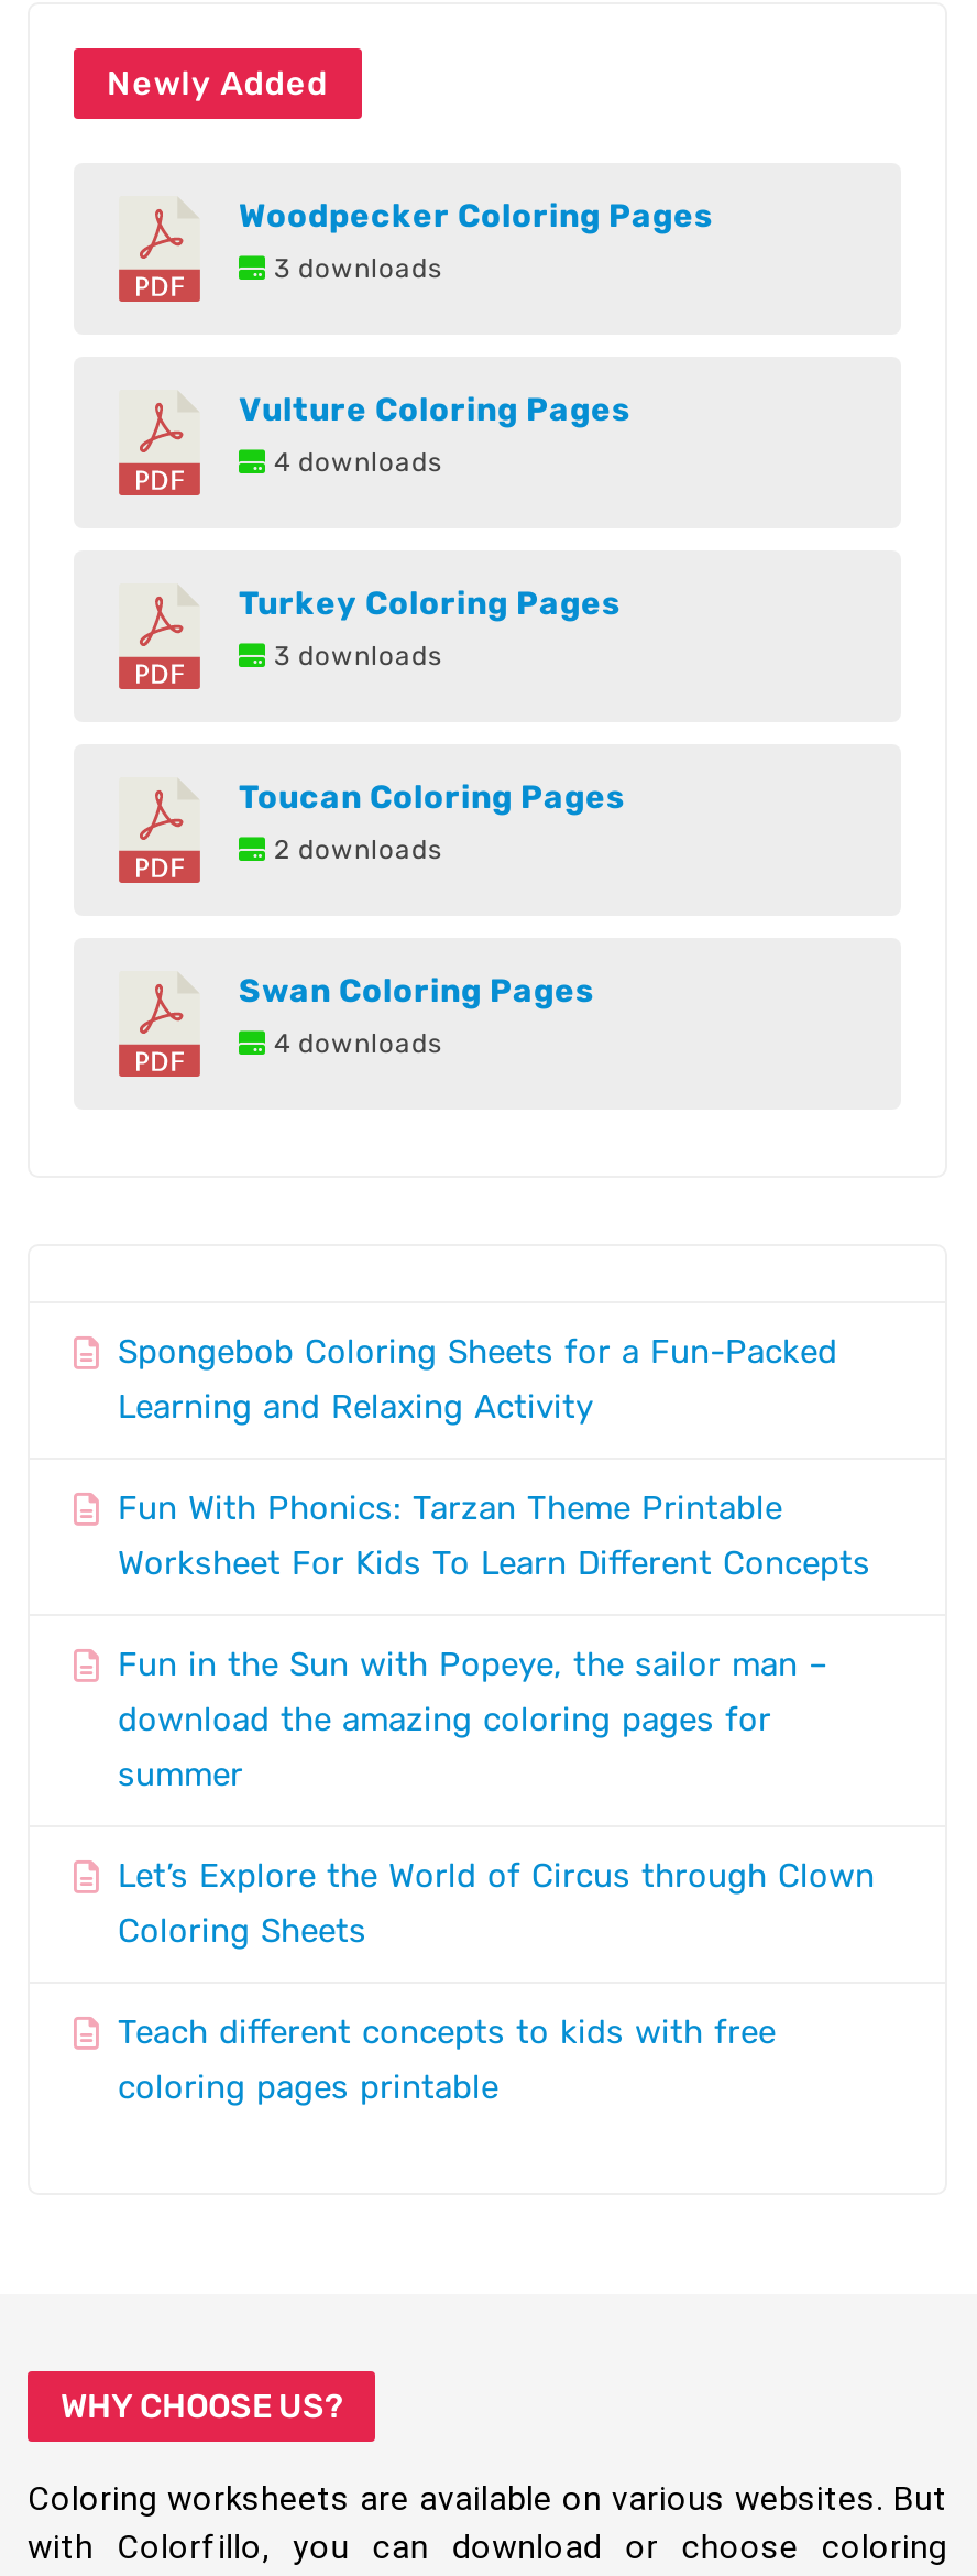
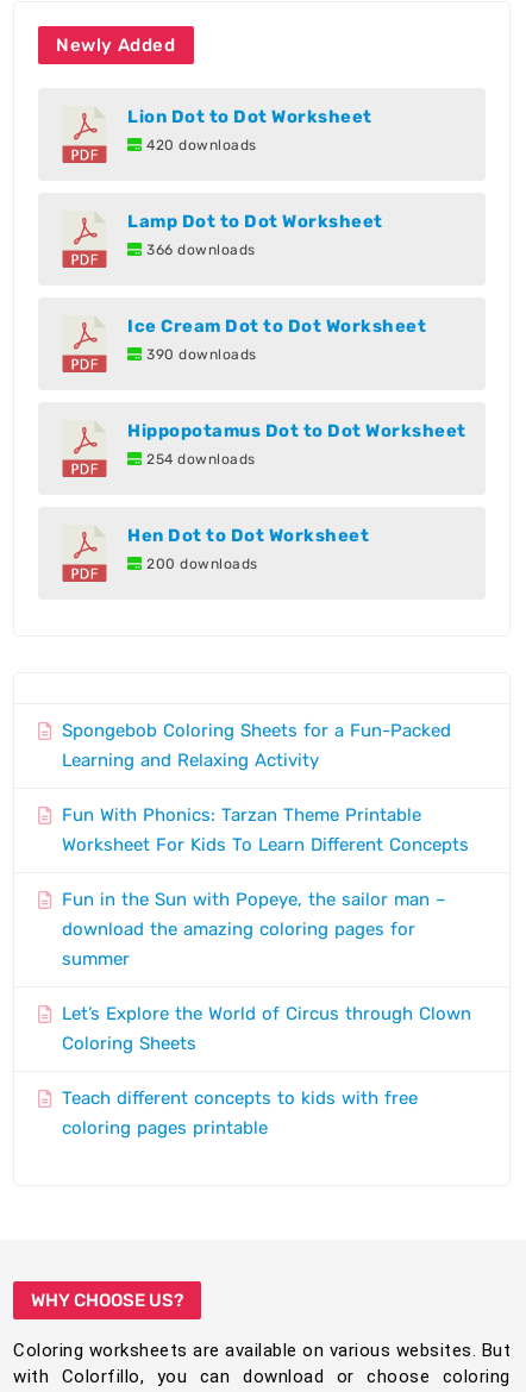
[239,197,713,285] Woodpecker Coloring Pages | 3 downloads -> [127,106,372,154] Lion Dot to Dot Worksheet | 420 downloads
[239,390,630,478] Vulture Coloring Pages | 4 downloads -> [127,211,383,259] Lamp Dot to Dot Worksheet | 366 downloads
[239,584,621,672] Turkey Coloring Pages | 3 downloads -> [127,316,426,363] Ice Cream Dot to Dot Worksheet | 390 downloads
[239,778,625,866] Toucan Coloring Pages | 2 downloads -> [127,420,466,468] Hippopotamus Dot to Dot Worksheet | 254 downloads
[239,972,594,1060] Swan Coloring Pages | 4 downloads -> [127,525,369,573] Hen Dot to Dot Worksheet | 200 downloads

